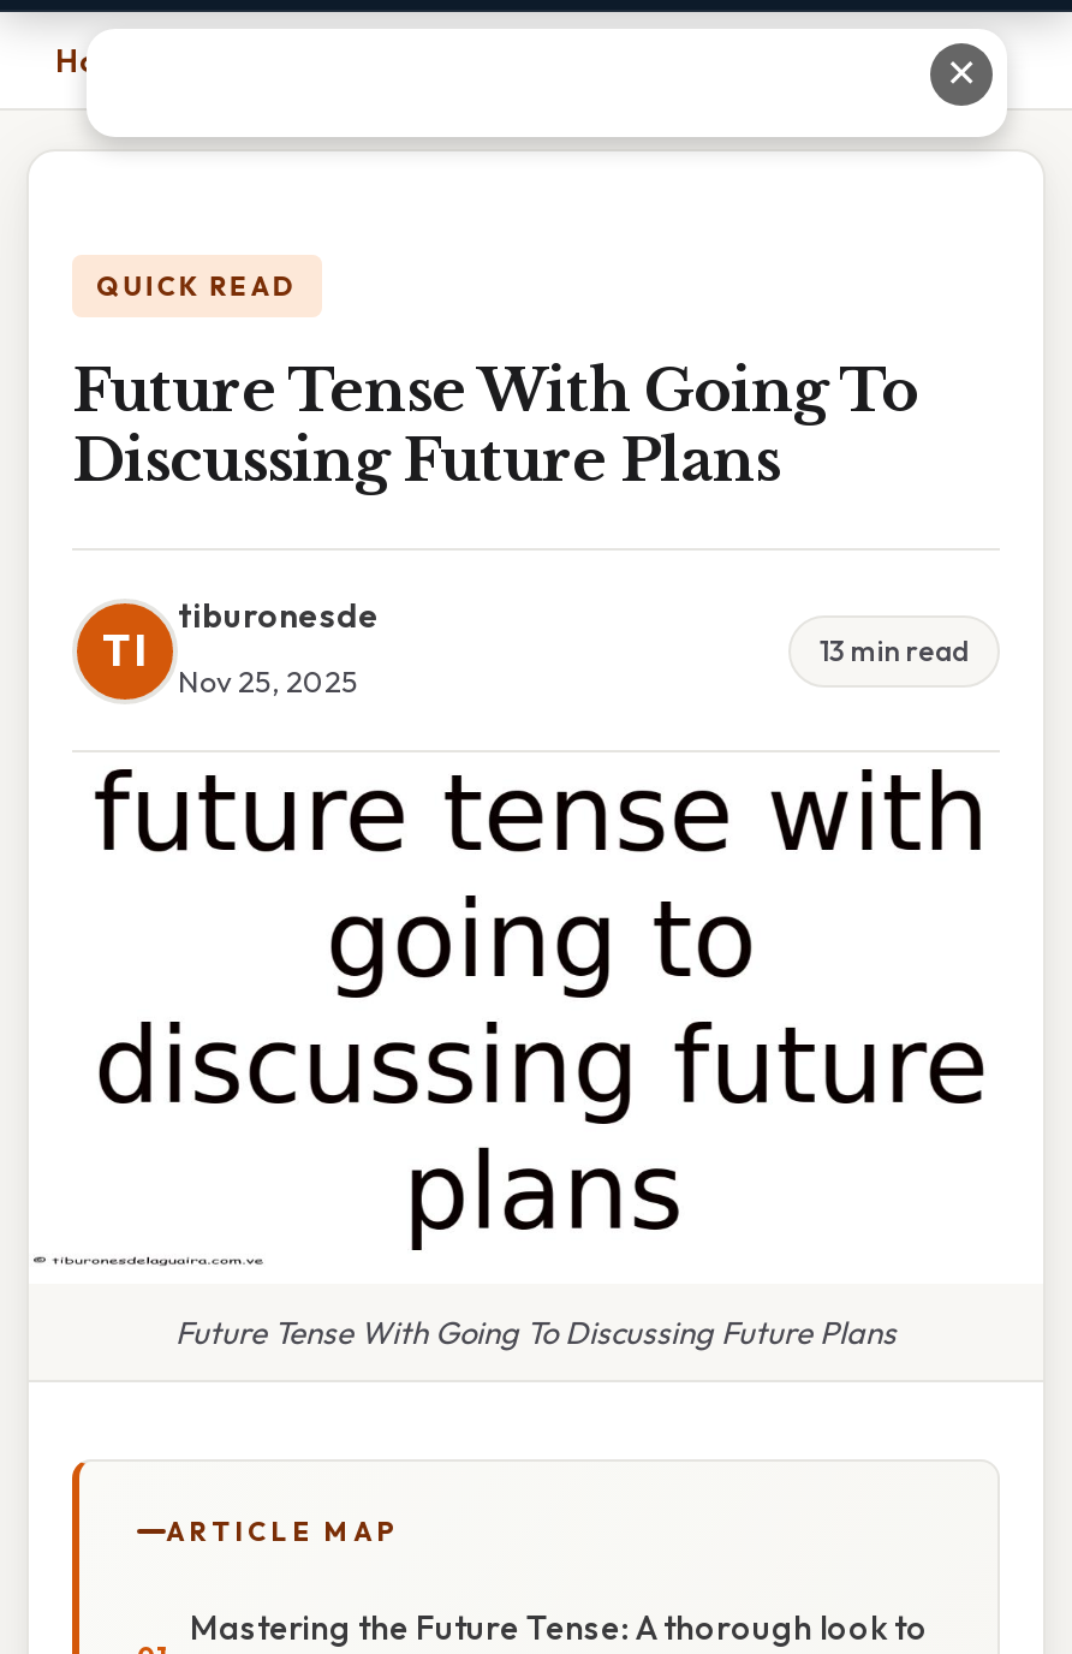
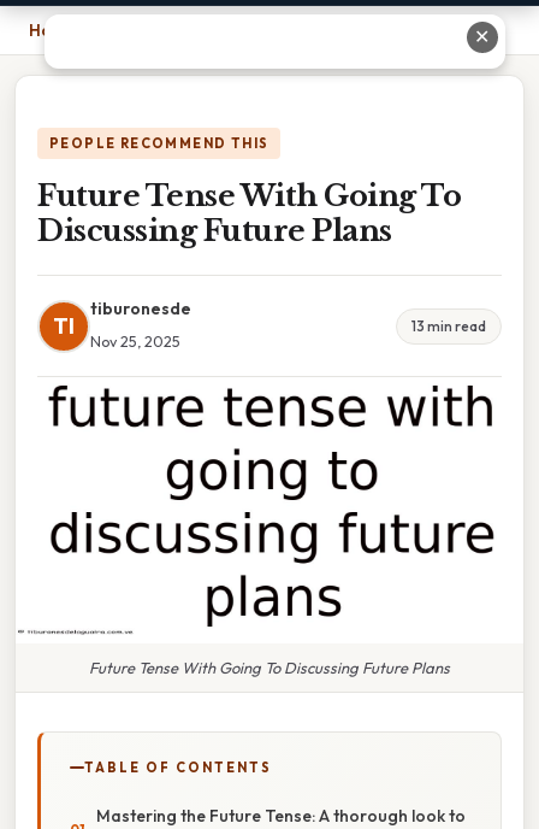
[96,269,298,303] QUICK READ -> [49,135,269,152] PEOPLE RECOMMEND THIS
[166,1514,401,1548] ARTICLE MAP -> [84,759,272,776] TABLE OF CONTENTS

